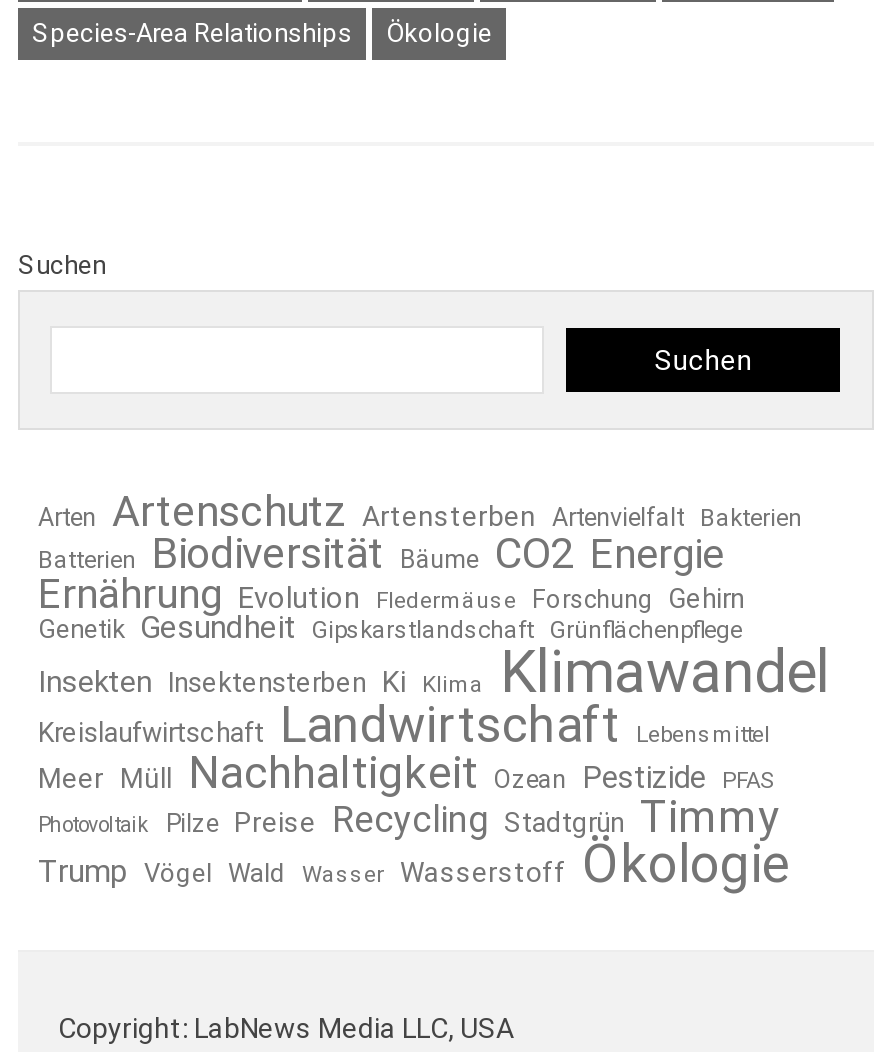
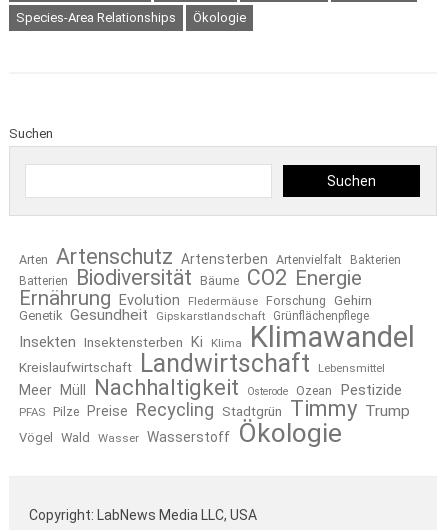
[38,745,790,893] Meer Müll Nachhaltigkeit Ozean Pestizide PFAS | Photovoltaik | Pilze Preise Recycling Stadtgrün Timmy | Trump Vögel Wald Wasser Wasserstoff Ökologie -> [19,374,410,448] Meer Müll Nachhaltigkeit | Osterode | Ozean Pestizide | PFAS Pilze Preise Recycling Stadtgrün Timmy Trump | Vögel Wald Wasser Wasserstoff Ökologie

